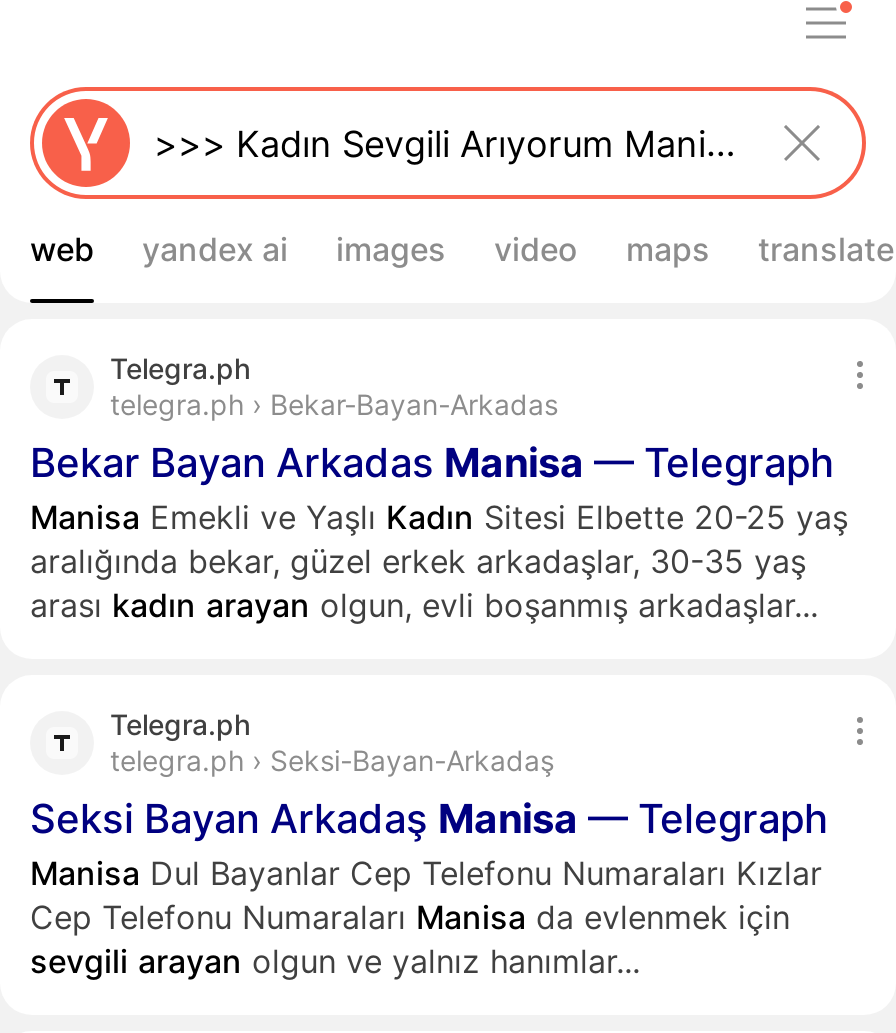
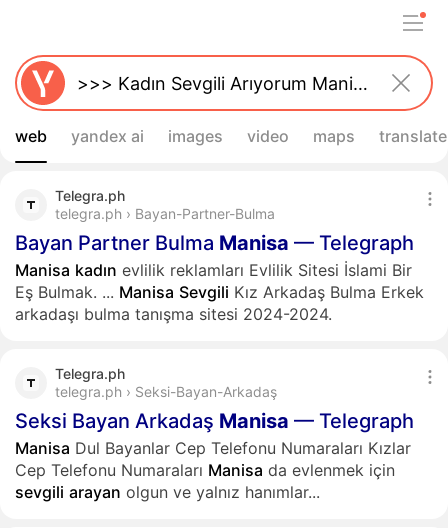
[30,387,848,625] telegra.ph › Bekar-Bayan-Arkadas | Bekar Bayan Arkadas Manisa — Telegraph | Manisa Emekli ve Yaşlı Kadın Sitesi Elbette 20-25 yaş | aralığında bekar, güzel erkek arkadaşlar, 30-35 yaş | arası kadın arayan olgun, evli boşanmış arkadaşlar... -> [15,205,424,324] telegra.ph › Bayan-Partner-Bulma | Bayan Partner Bulma Manisa — Telegraph | Manisa kadın evlilik reklamları Evlilik Sitesi İslami Bir | Eş Bulmak.... Manisa Sevgili Kız Arkadaş Bulma Erkek | arkadaşı bulma tanışma sitesi 2024-2024.

